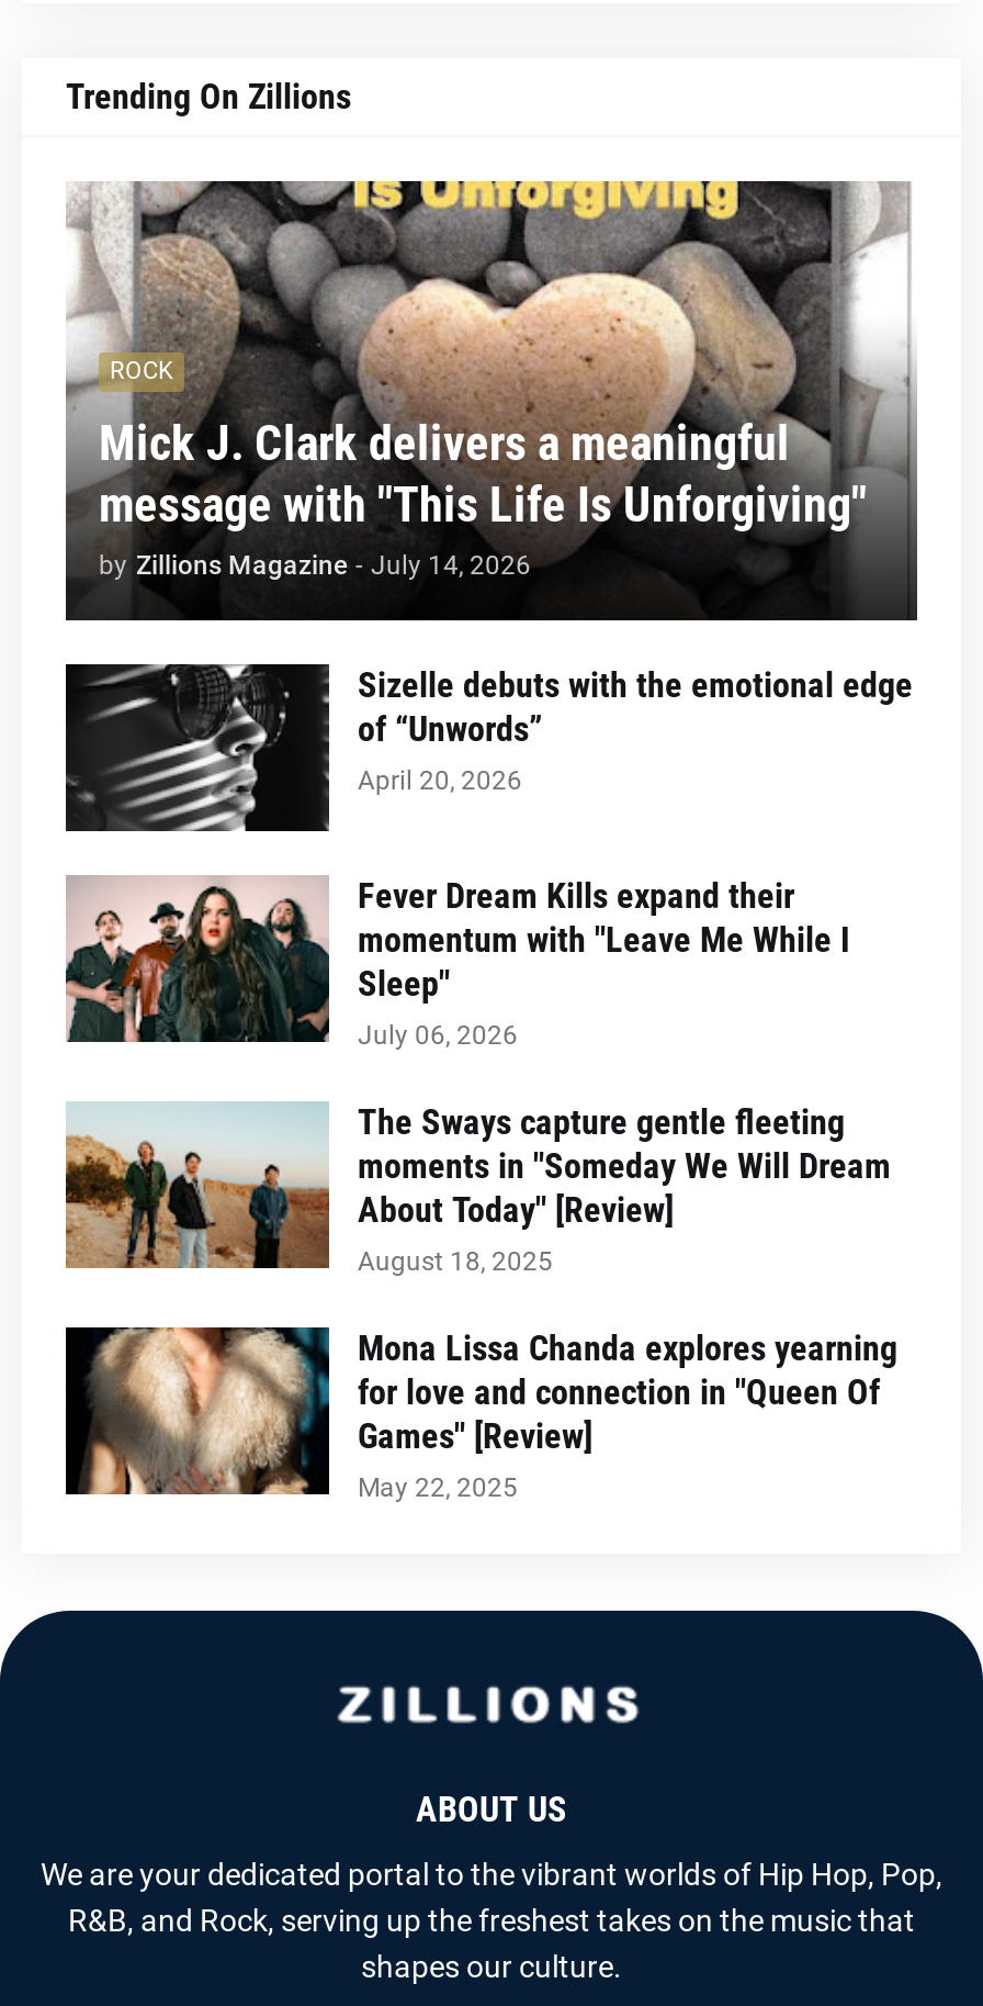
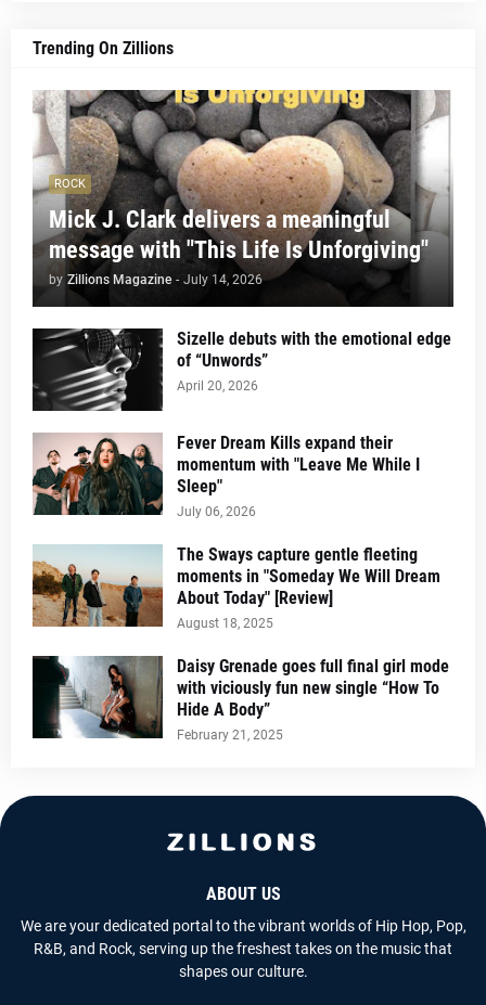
[79,1325,897,1502] [image] | Mona Lissa Chanda explores yearning | for love and connection in "Queen Of | Games" [Review] | May 22, 2025 -> [36,655,449,742] [image] | Daisy Grenade goes full final girl mode | with viciously fun new single “How To | Hide A Body” | February 21, 2025

